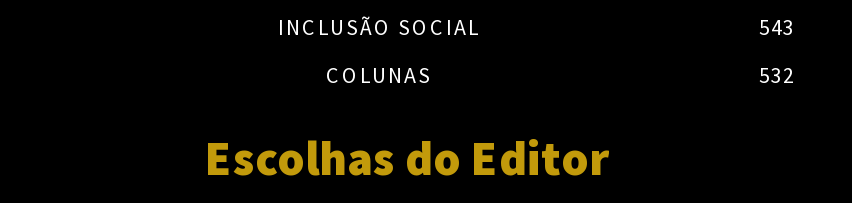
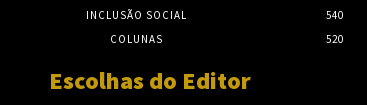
[759,12,795,40] 543 -> [326,8,344,22] 540
[759,60,795,88] 532 -> [326,32,344,46] 520

